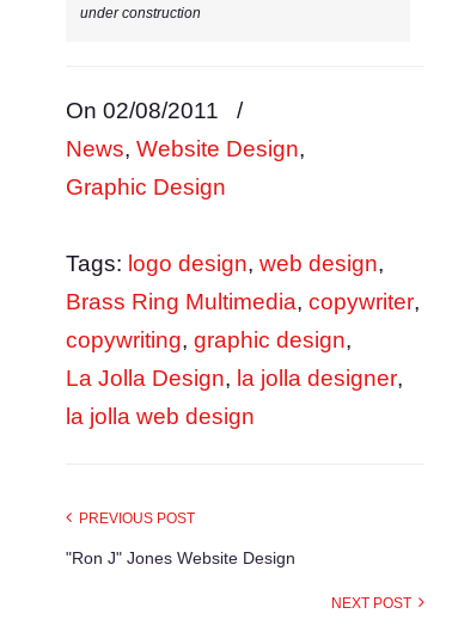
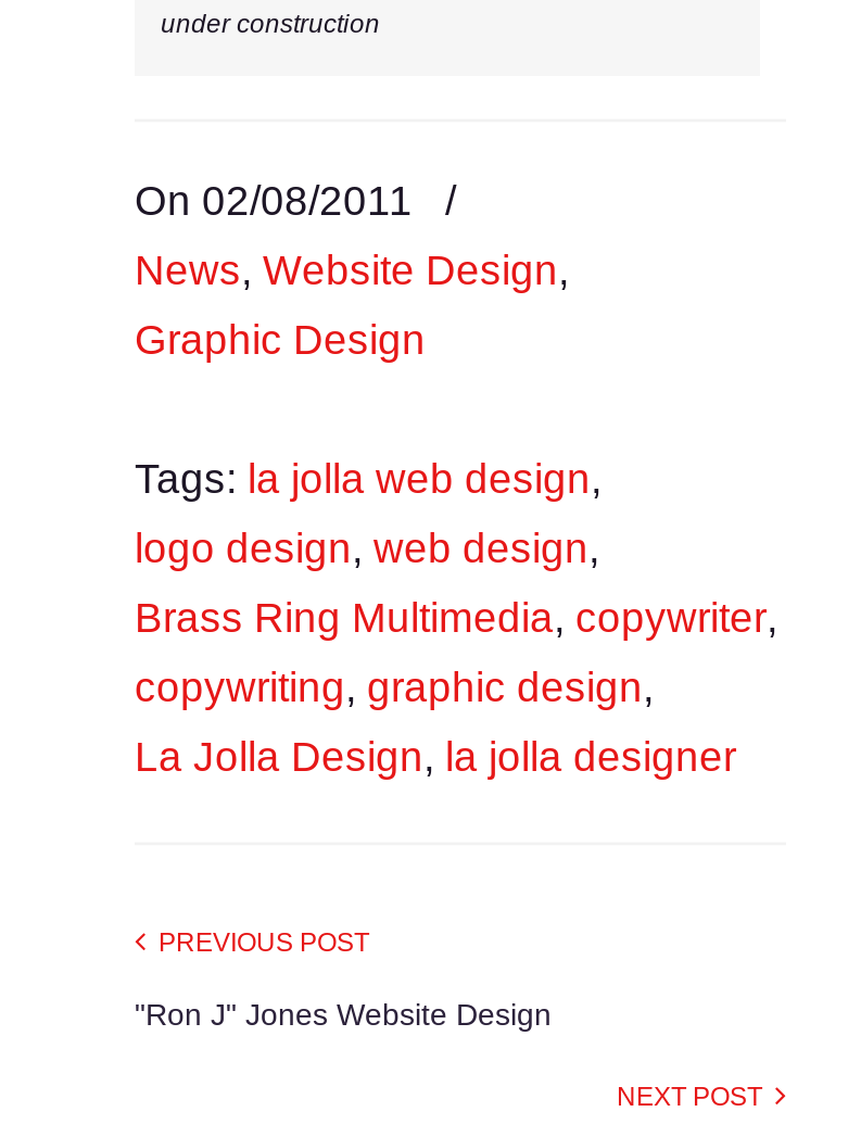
[66,251,384,276] Tags: logo design, web design, -> [135,455,602,571] Tags: la jolla web design, | logo design, web design,
moved [66,289,420,352] -> [135,594,777,710]: Brass Ring Multimedia, copywriter, | copywriting, graphic design,
[66,365,403,429] La Jolla Design, la jolla designer, | la jolla web design -> [135,733,736,779] La Jolla Design, la jolla designer

